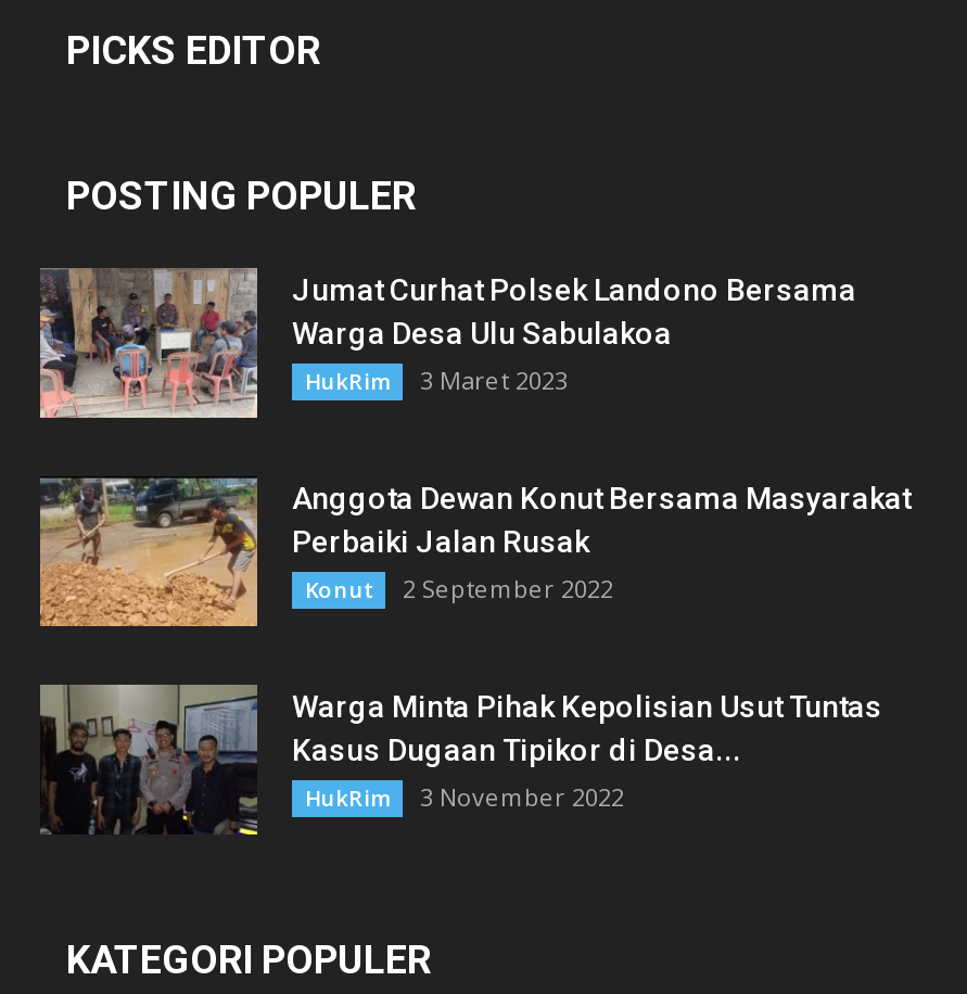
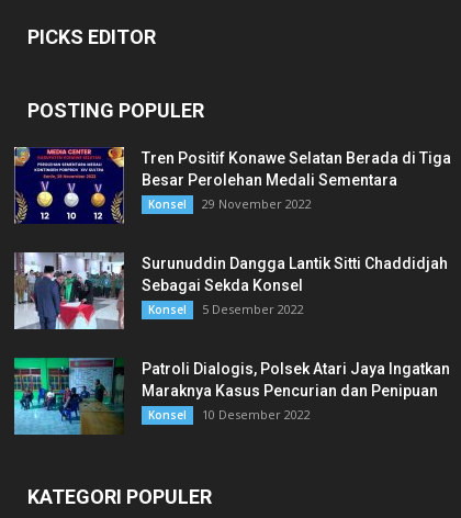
[38,266,856,420] [image] | Jumat Curhat Polsek Landono Bersama | Warga Desa Ulu Sabulakoa | HukRim | 3 Maret 2023 -> [13,147,451,224] [image] | Tren Positif Konawe Selatan Berada di Tiga | Besar Perolehan Medali Sementara | Konsel | 29 November 2022
[38,476,911,628] [image] | Anggota Dewan Konut Bersama Masyarakat | Perbaiki Jalan Rusak | Konut | 2 September 2022 -> [13,251,448,330] [image] | Surunuddin Dangga Lantik Sitti Chaddidjah | Sebagai Sekda Konsel | Konsel | 5 Desember 2022
[38,683,882,837] [image] | Warga Minta Pihak Kepolisian Usut Tuntas | Kasus Dugaan Tipikor di Desa... | HukRim | 3 November 2022 -> [13,357,450,436] [image] | Patroli Dialogis, Polsek Atari Jaya Ingatkan | Maraknya Kasus Pencurian dan Penipuan | Konsel | 10 Desember 2022

